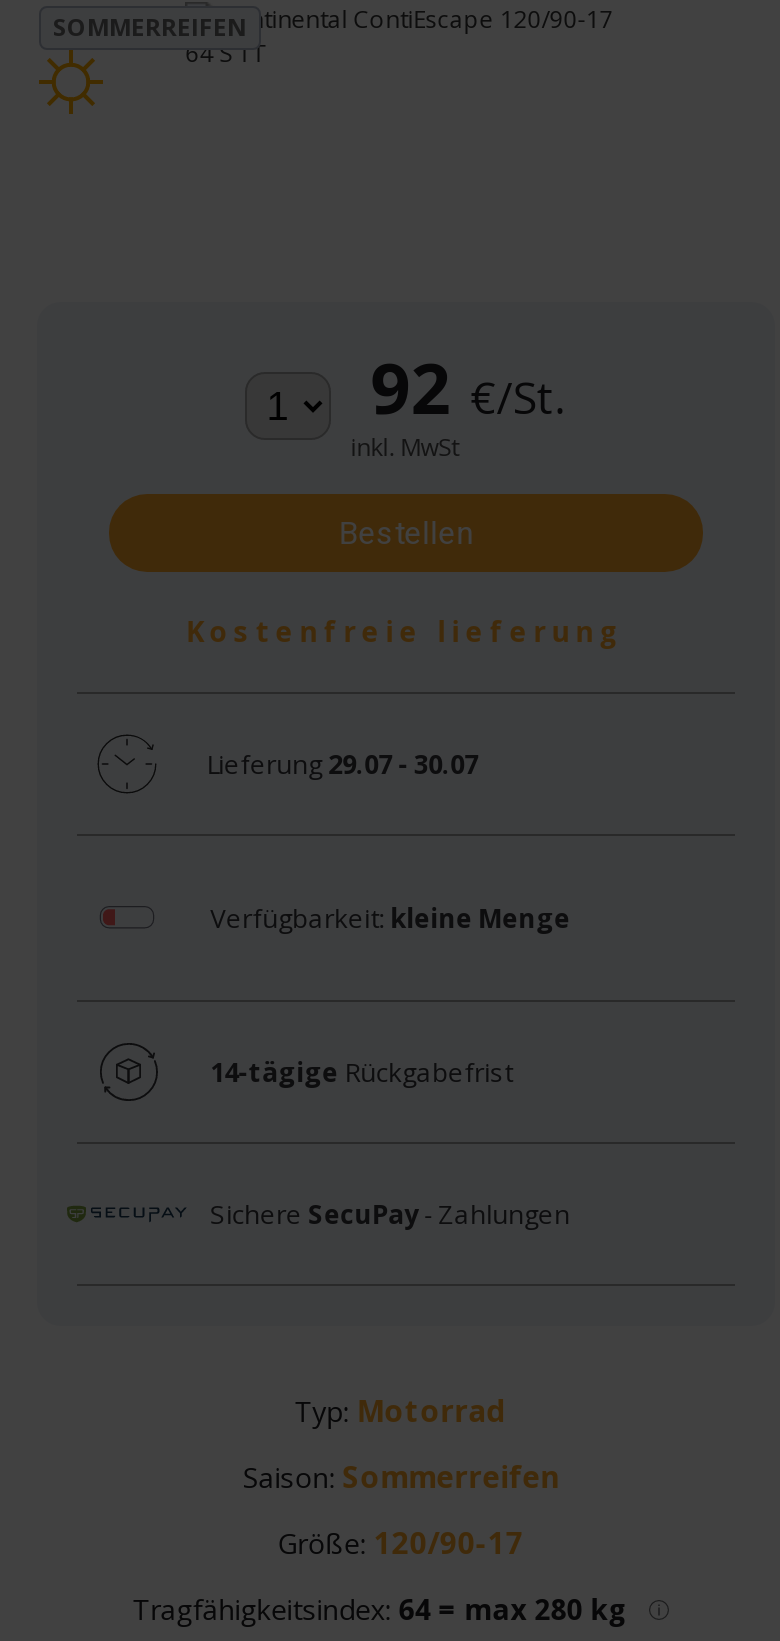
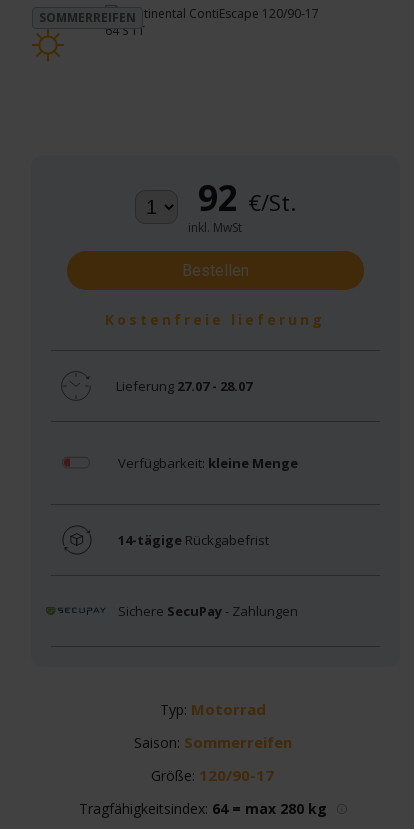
[206,746,478,782] Lieferung29.07 - 30.07 -> [116,377,252,395] Lieferung27.07 - 28.07

